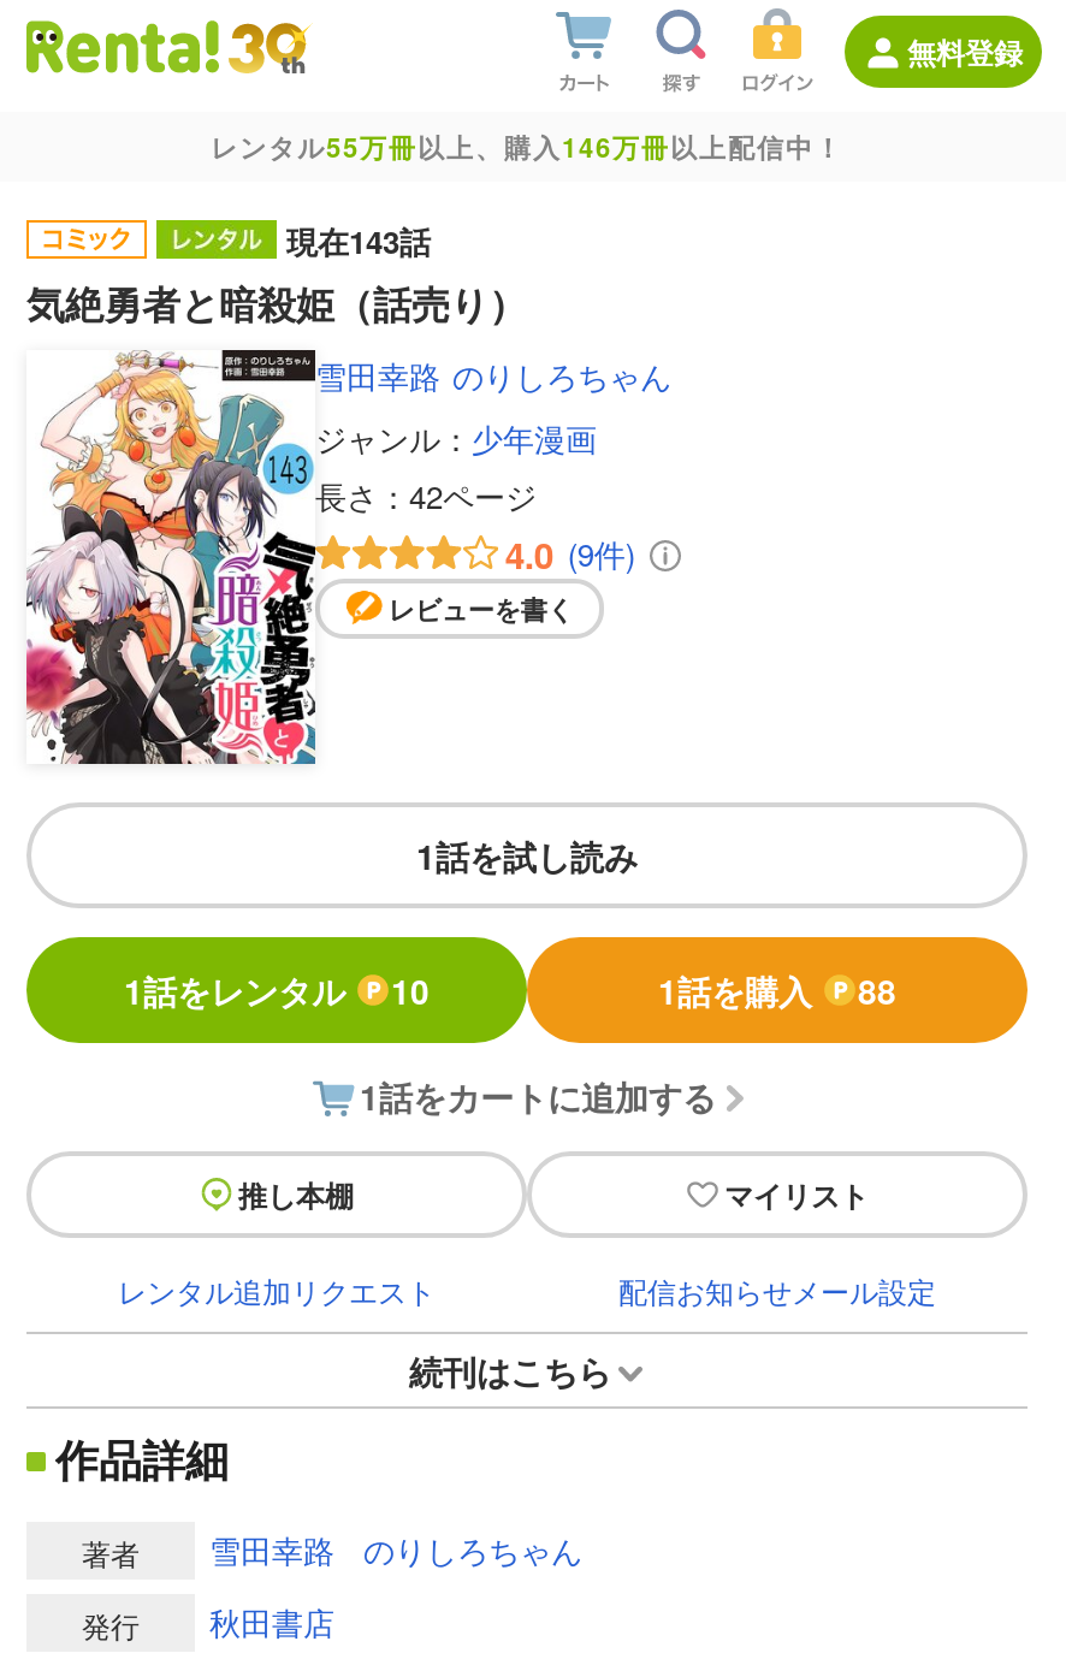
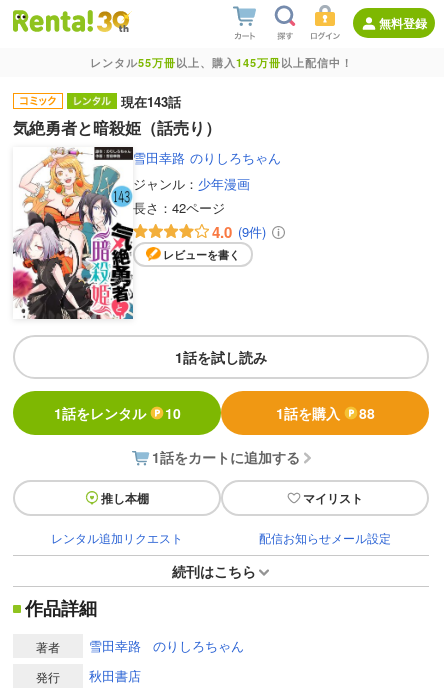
[211,129,843,165] レンタル55万冊以上、購入146万冊以上配信中！ -> [89,55,352,70] レンタル55万冊以上、購入145万冊以上配信中！

